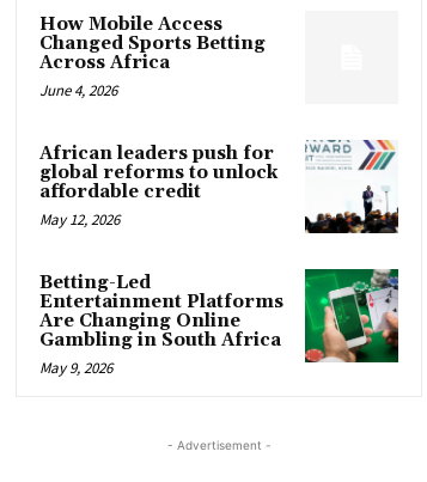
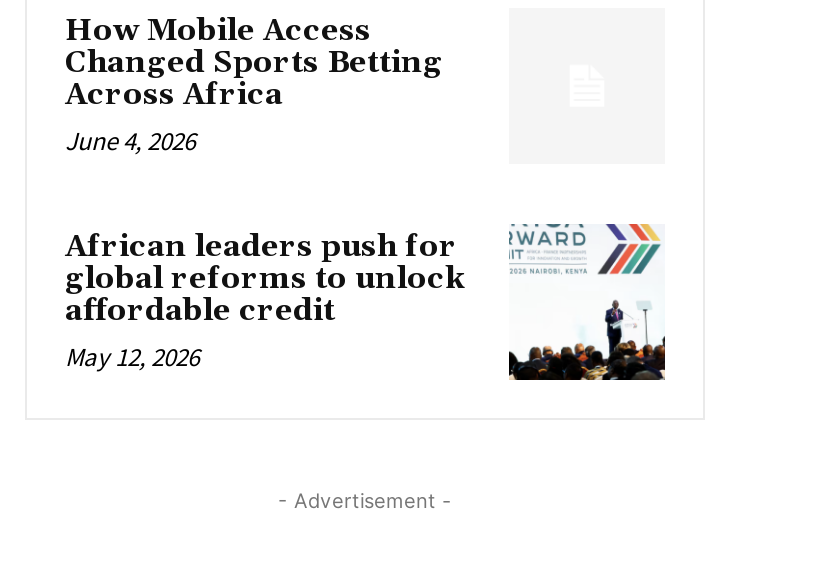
[39,268,399,378] [image] | Betting-Led | Entertainment Platforms | Are Changing Online | Gambling in South Africa | May 9, 2026 -> none

